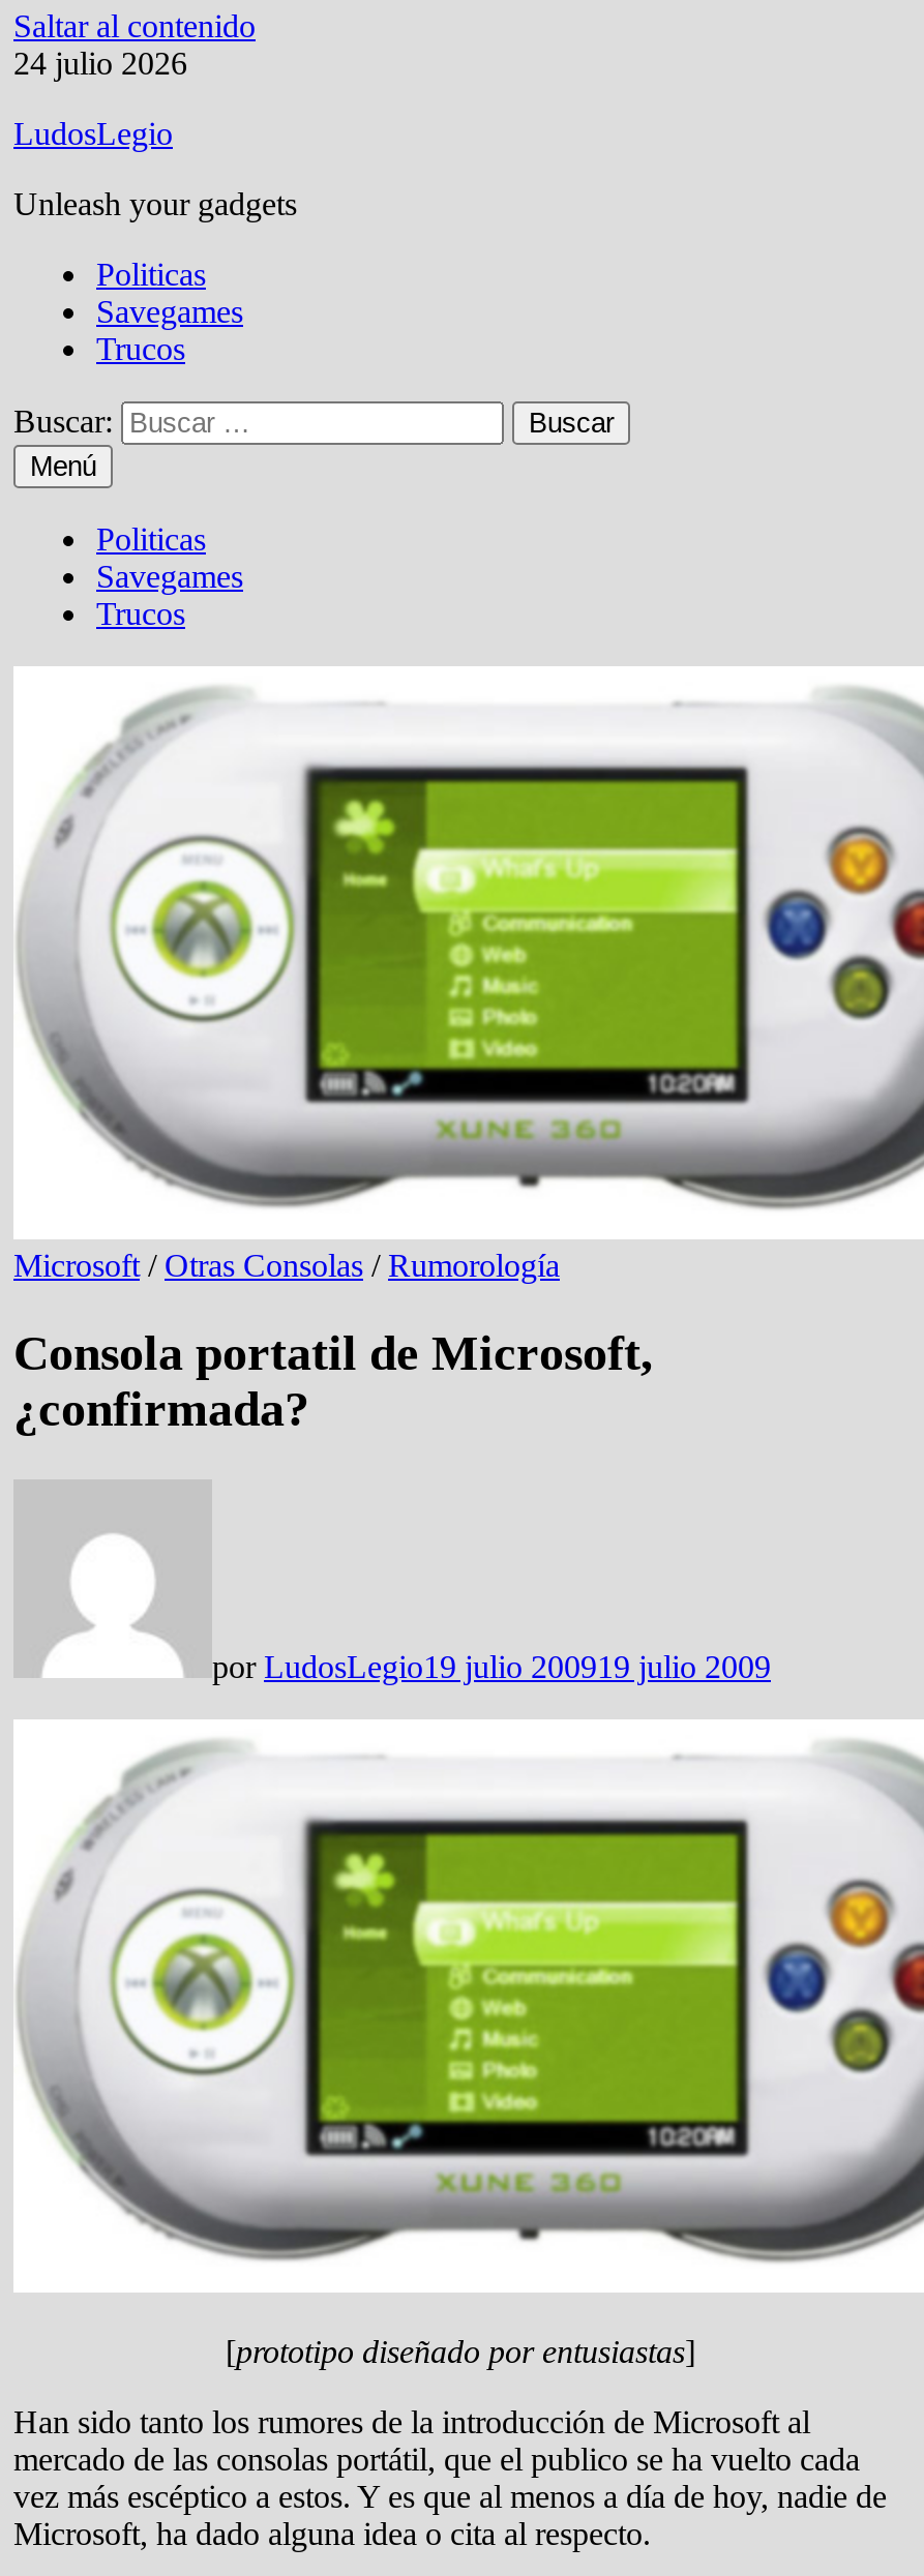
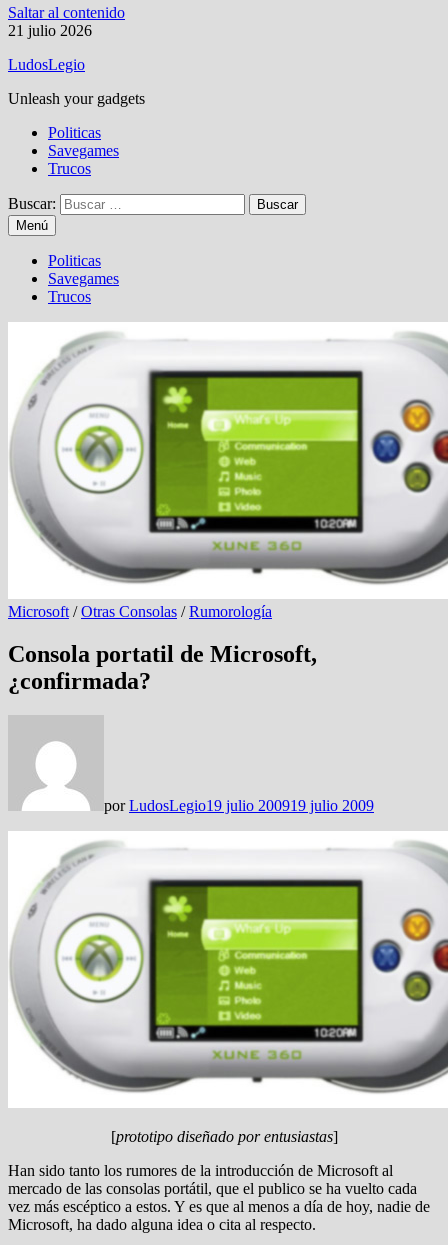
[13,46,187,81] 24 julio 2026 -> [8,22,92,39] 21 julio 2026

